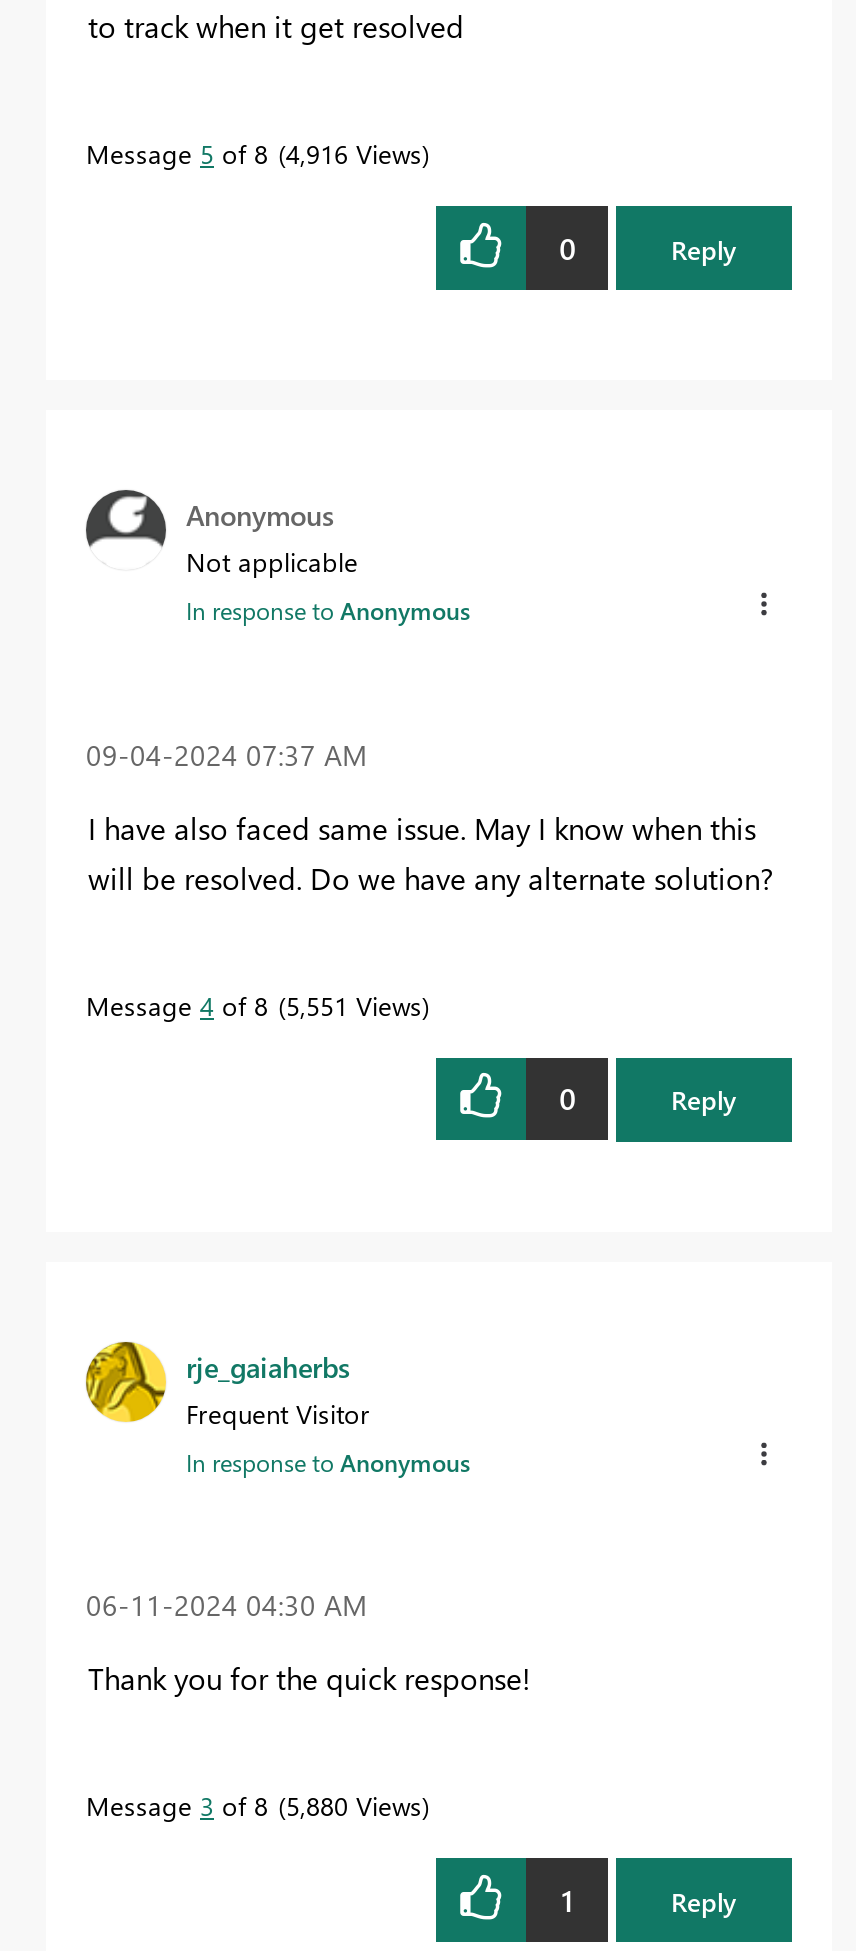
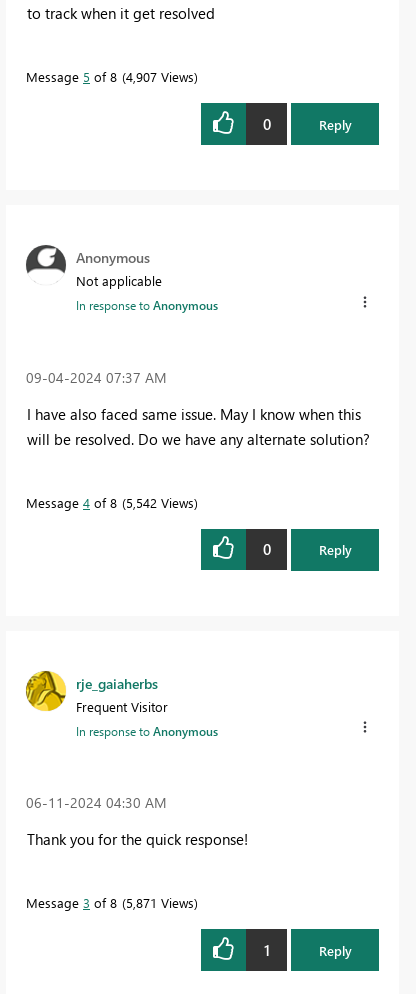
[86,136,422,170] Message 5 of 8 4,916 Views -> [26,68,194,85] Message 5 of 8 4,907 Views
[86,987,422,1021] Message 4 of 8 5,551 Views -> [26,494,194,511] Message 4 of 8 5,542 Views
[86,1788,422,1822] Message 3 of 8 5,880 Views -> [26,894,194,911] Message 3 of 8 5,871 Views

